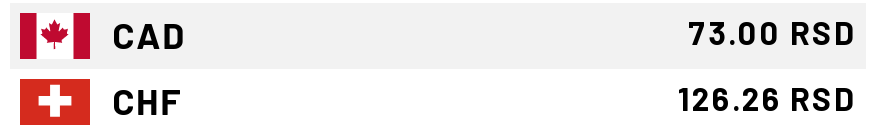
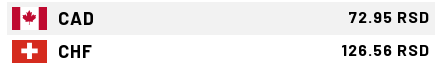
[688,13,856,51] 73.00 RSD -> [348,7,430,26] 72.95 RSD
[678,79,856,117] 126.26 RSD -> [341,40,430,59] 126.56 RSD

